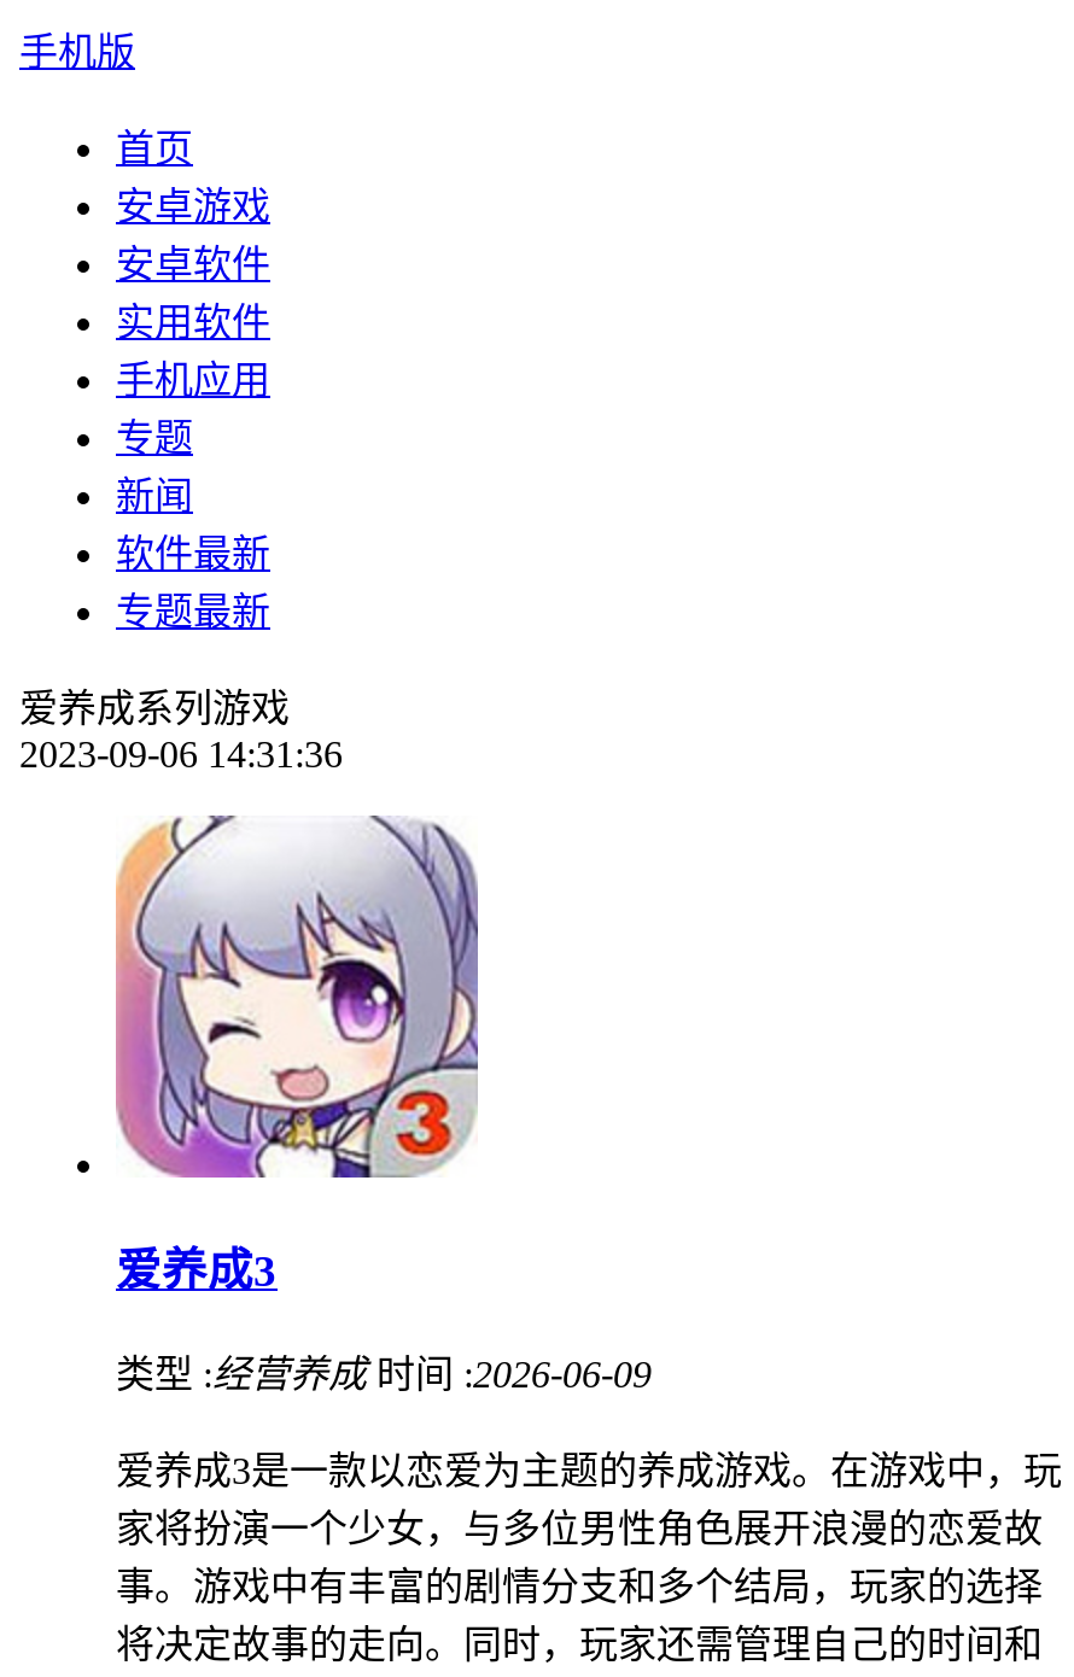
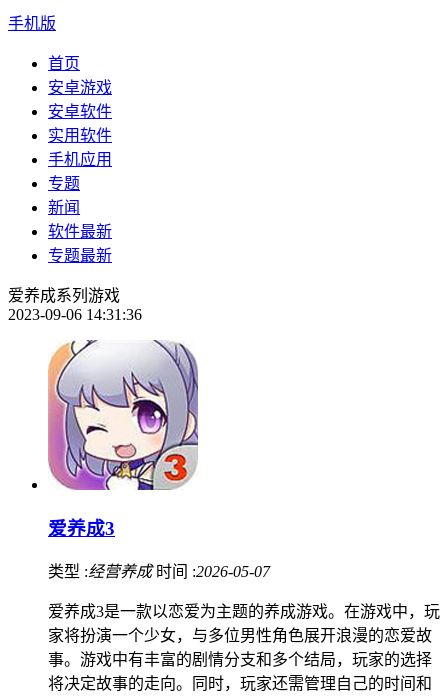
[116,1355,652,1396] 类型 :经营养成 时间 : 2026-06-09 -> [48,563,270,580] 类型 :经营养成 时间 : 2026-05-07

